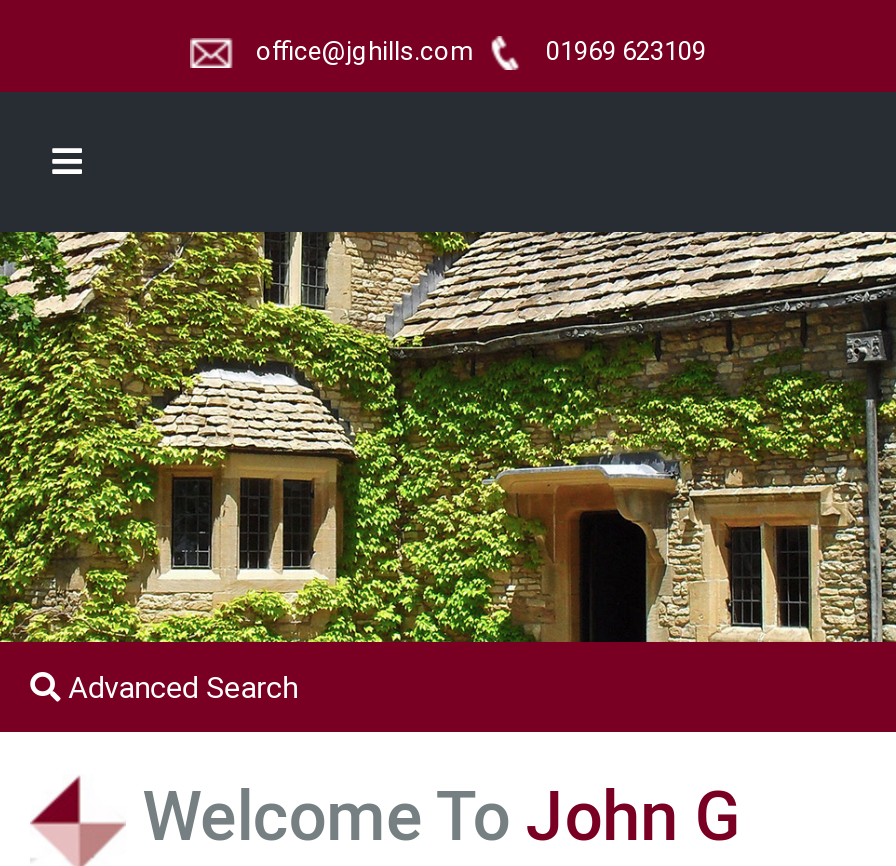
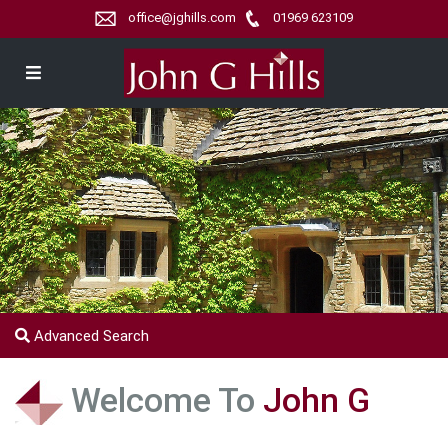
none -> [124,48,324,98] [image]

